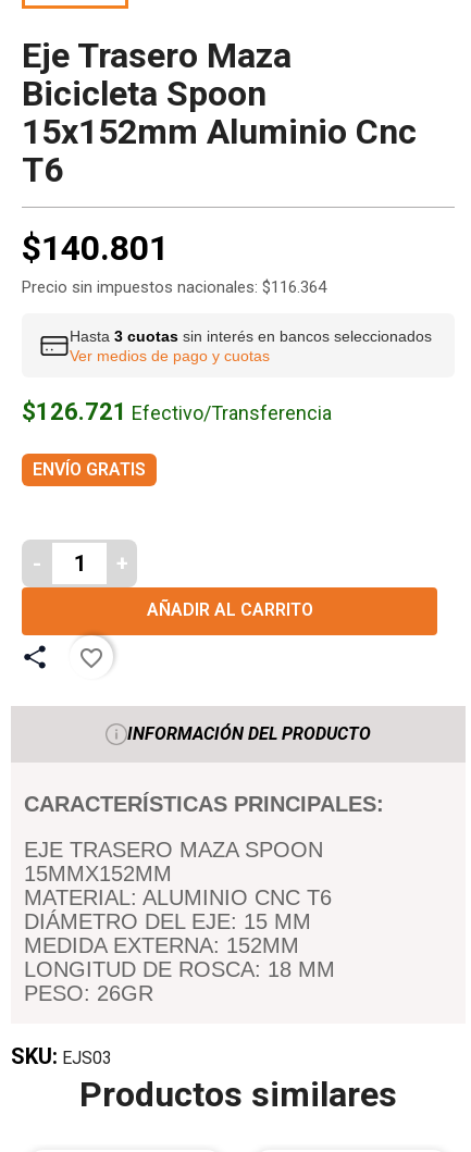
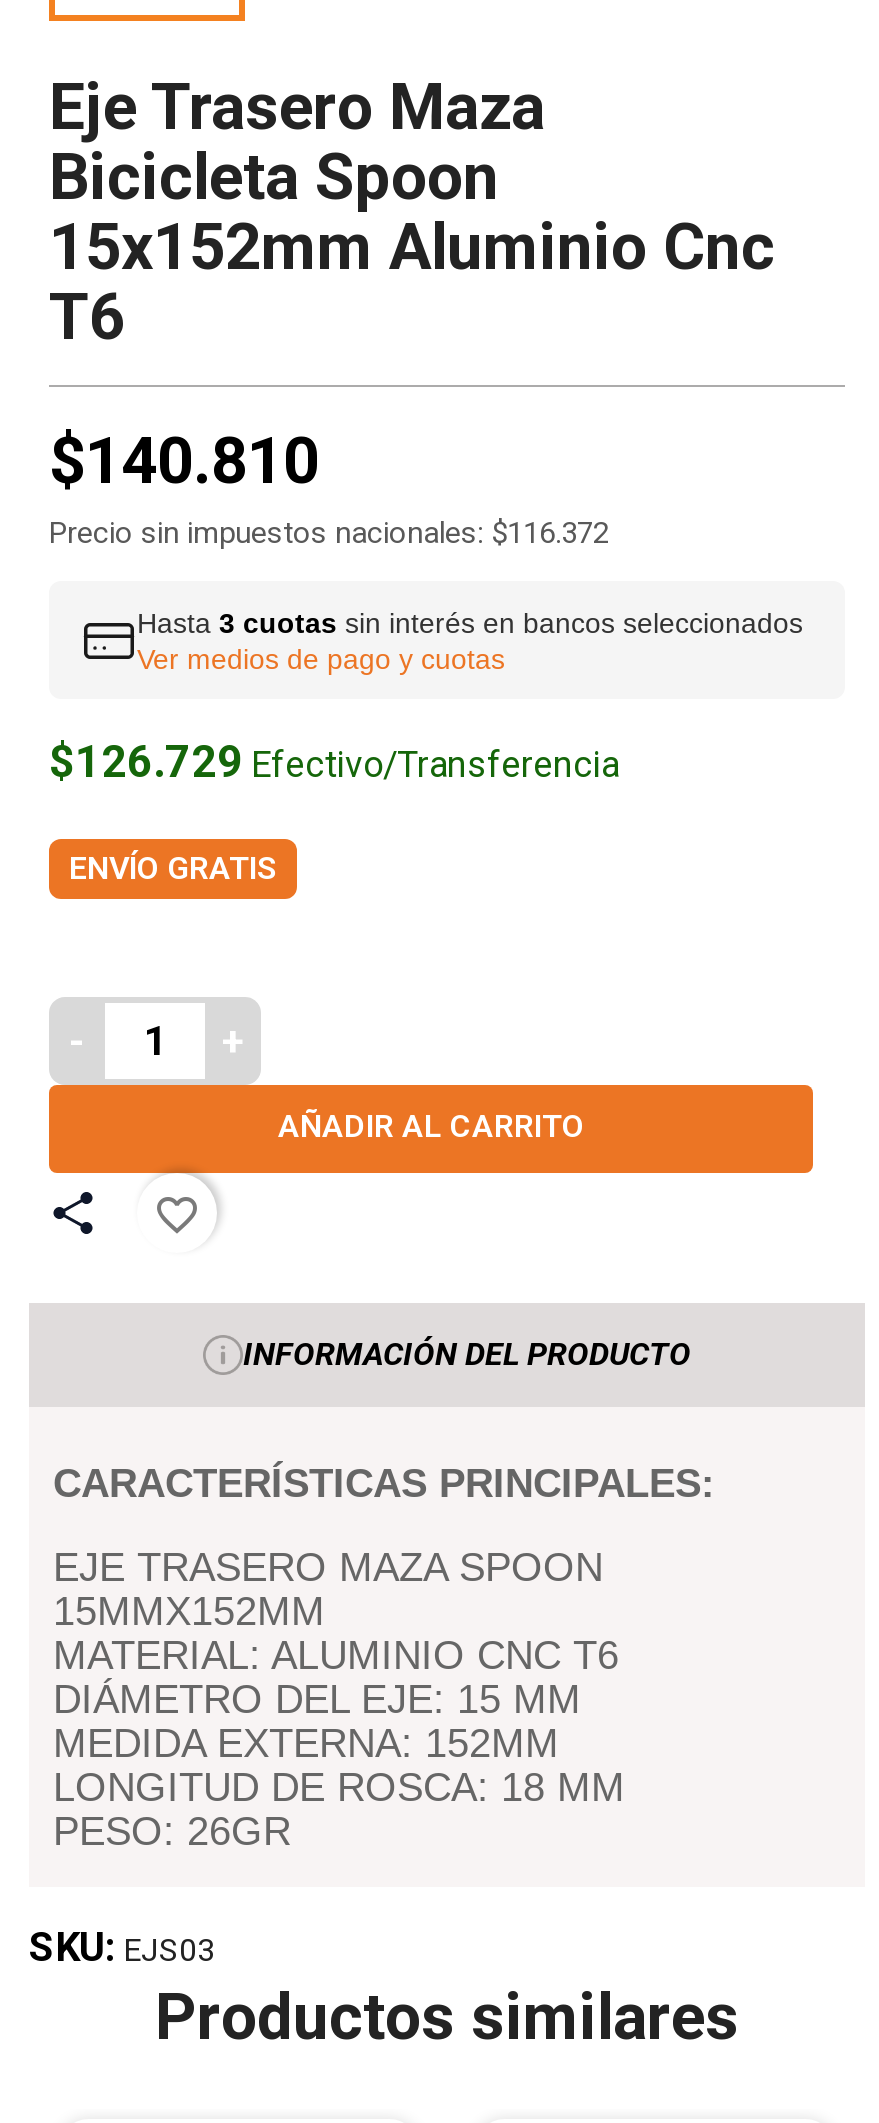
[22,228,169,269] $140.801 -> [49,424,319,500] $140.810
[22,278,326,297] Precio sin impuestos nacionales: $116.364 -> [49,516,609,552] Precio sin impuestos nacionales: $116.372
[22,399,332,426] $126.721 Efectivo/Transferencia -> [49,738,619,788] $126.729 Efectivo/Transferencia

